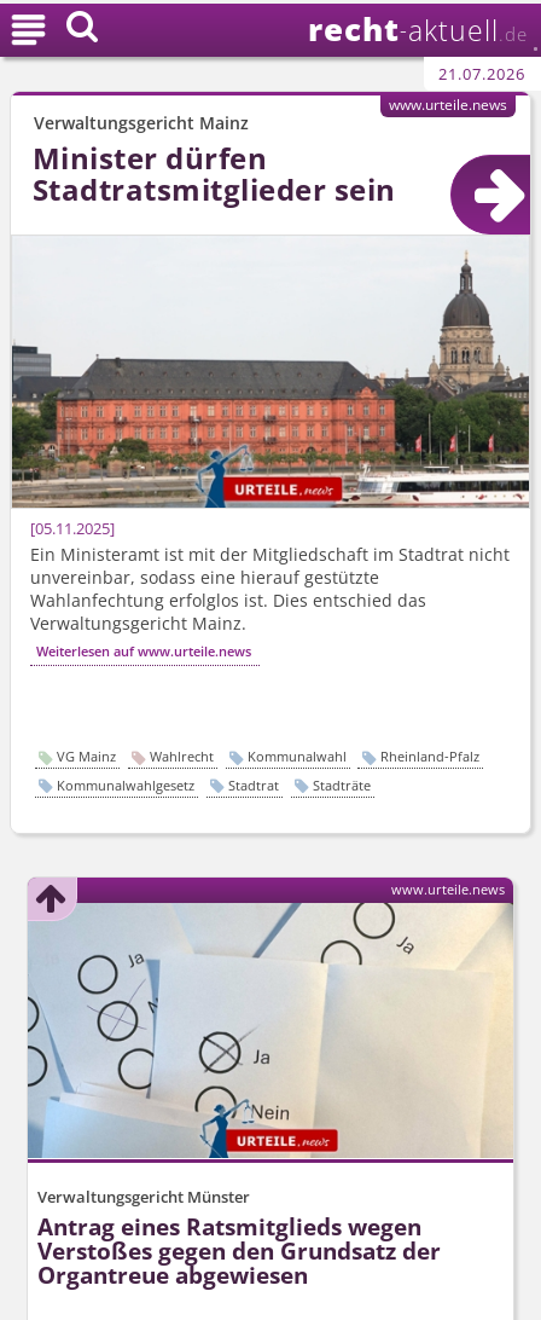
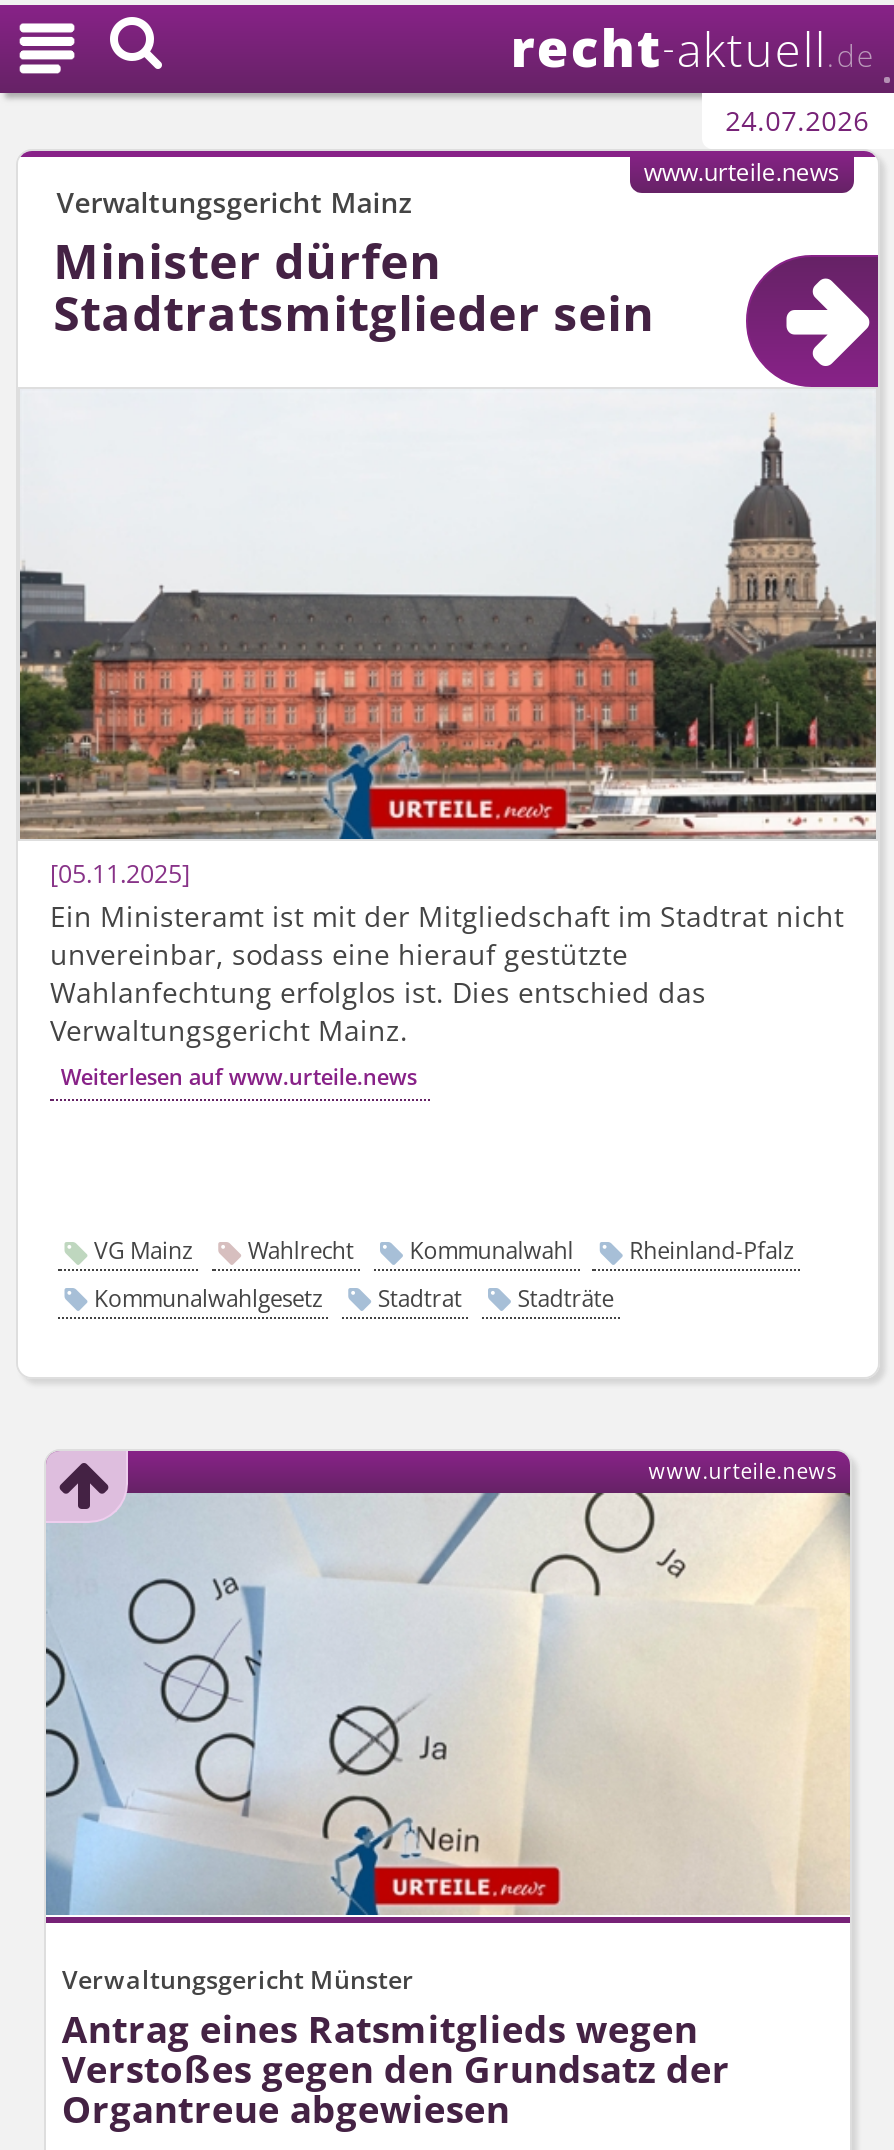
[438,63,525,85] 21.07.2026 -> [725,103,869,139] 24.07.2026

